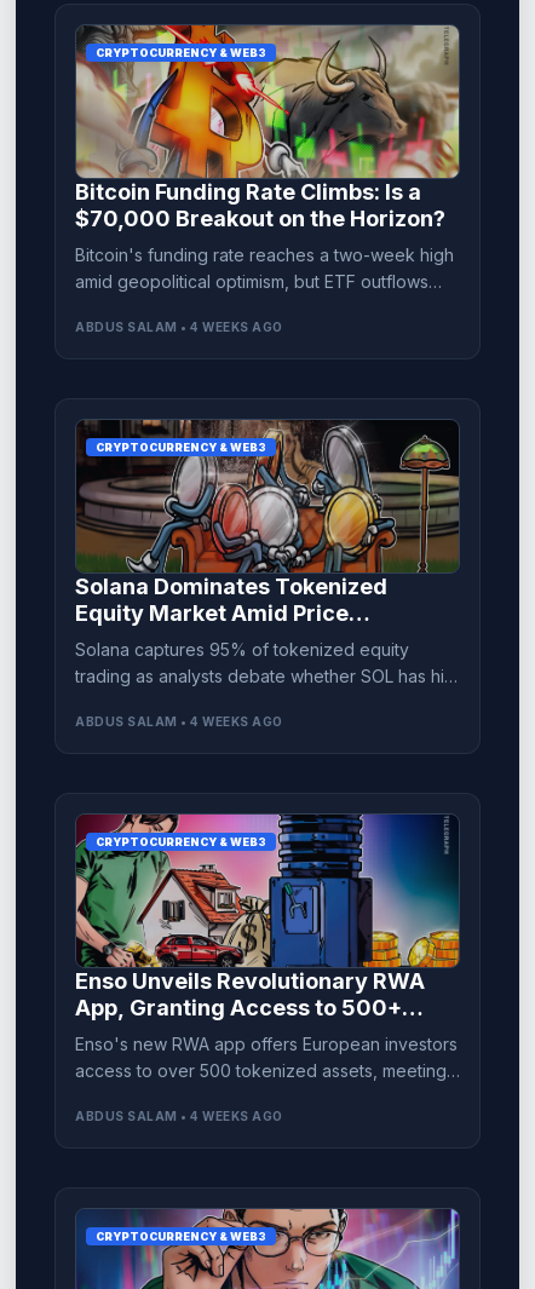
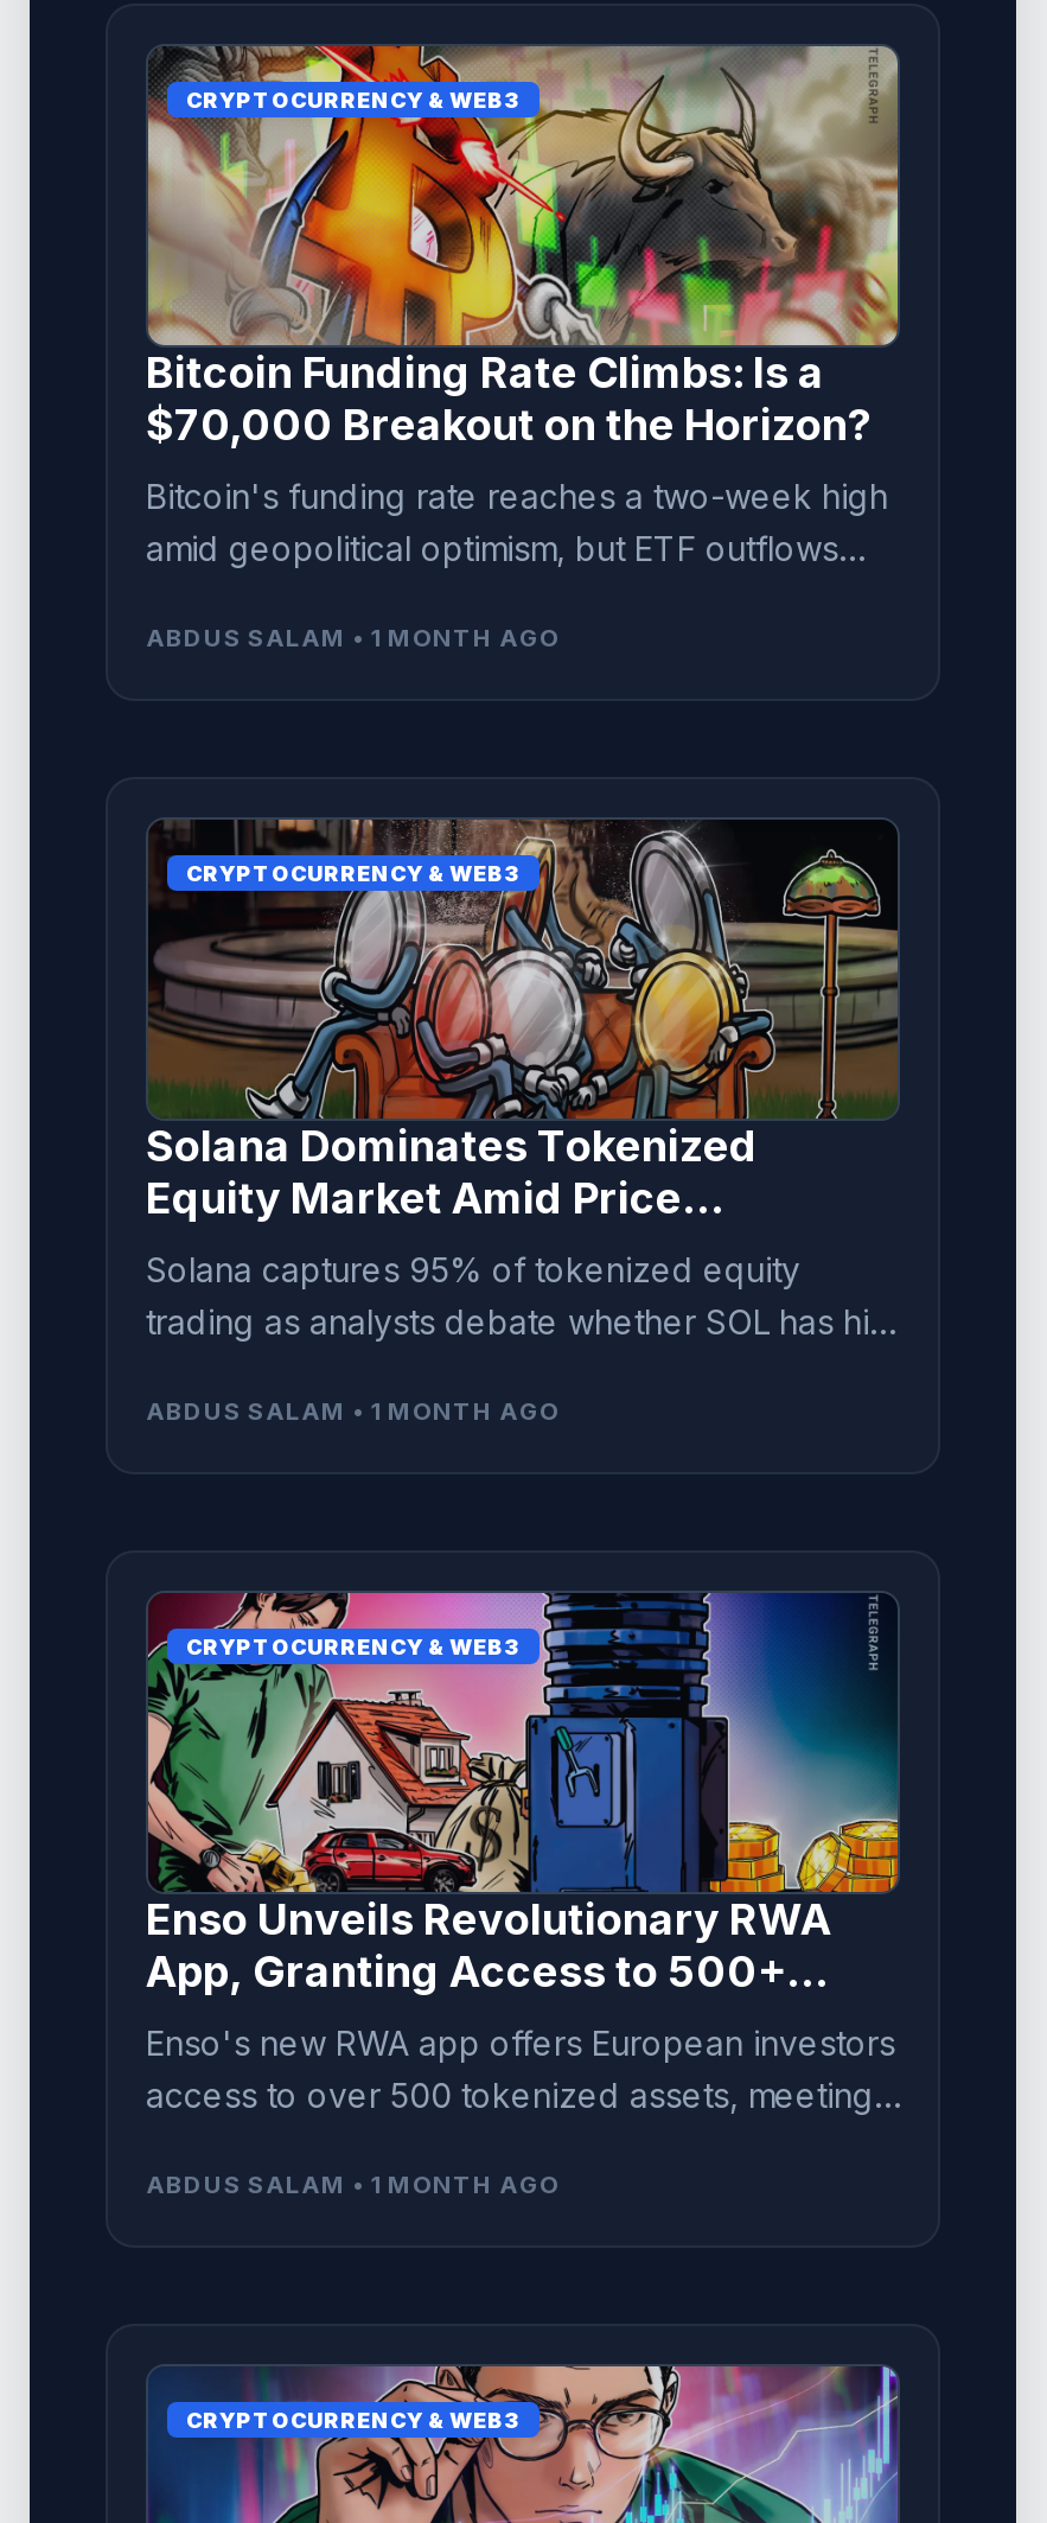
[75,320,283,334] ABDUS SALAM • 4 WEEKS AGO -> [146,623,560,651] ABDUS SALAM • 1 MONTH AGO
[75,714,283,729] ABDUS SALAM • 4 WEEKS AGO -> [146,1396,560,1425] ABDUS SALAM • 1 MONTH AGO
[75,1109,283,1123] ABDUS SALAM • 4 WEEKS AGO -> [146,2170,560,2198] ABDUS SALAM • 1 MONTH AGO

